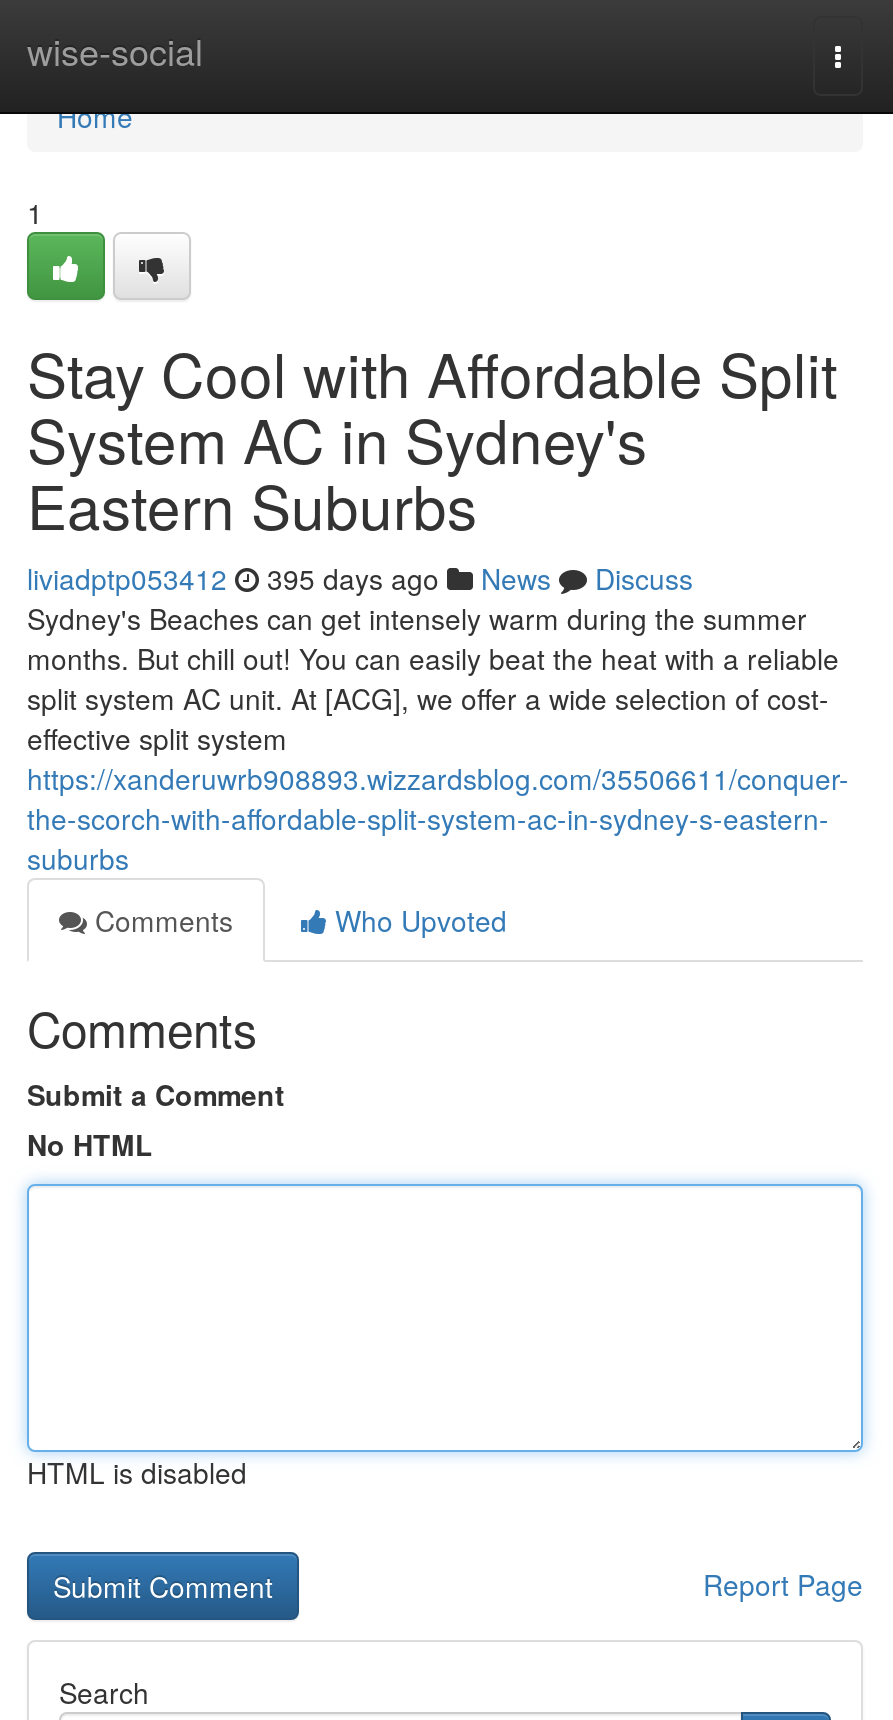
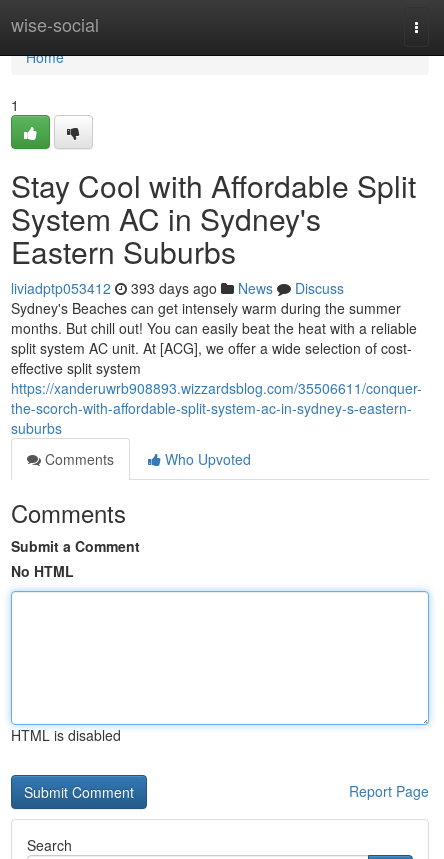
[27,558,693,598] liviadptp053412 395 days ago News Discuss -> [11,278,344,298] liviadptp053412 393 days ago News Discuss

